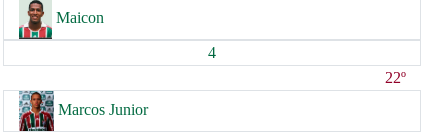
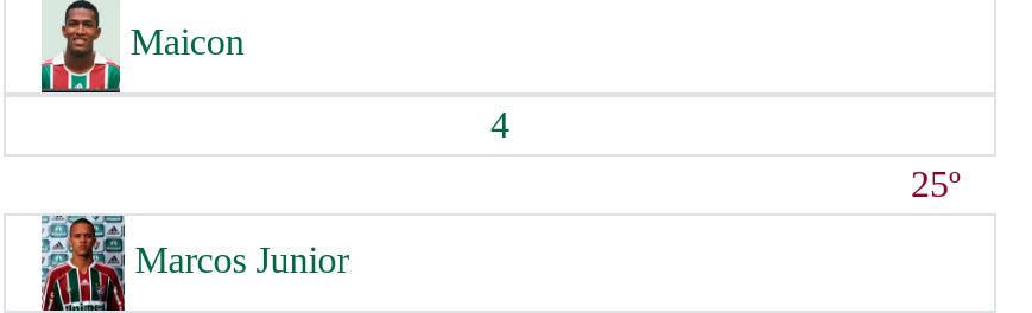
[385,69,406,86] 22º -> [911,164,961,204] 25º

